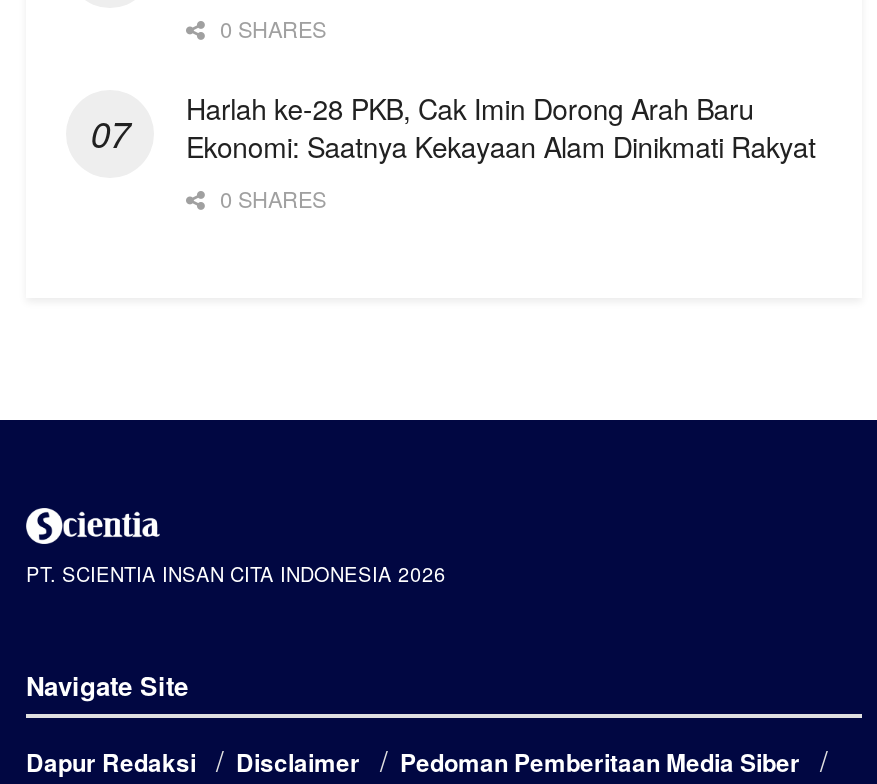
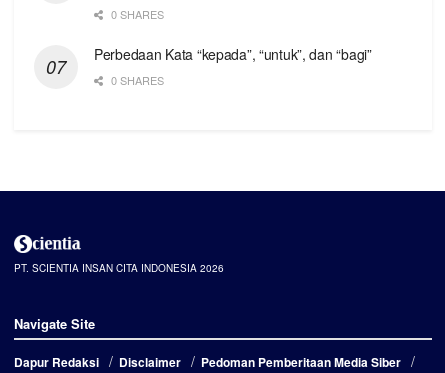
[186,87,816,165] Harlah ke-28 PKB, Cak Imin Dorong Arah Baru | Ekonomi: Saatnya Kekayaan Alam Dinikmati Rakyat -> [94,44,372,64] Perbedaan Kata “kepada”, “untuk”, dan “bagi”

